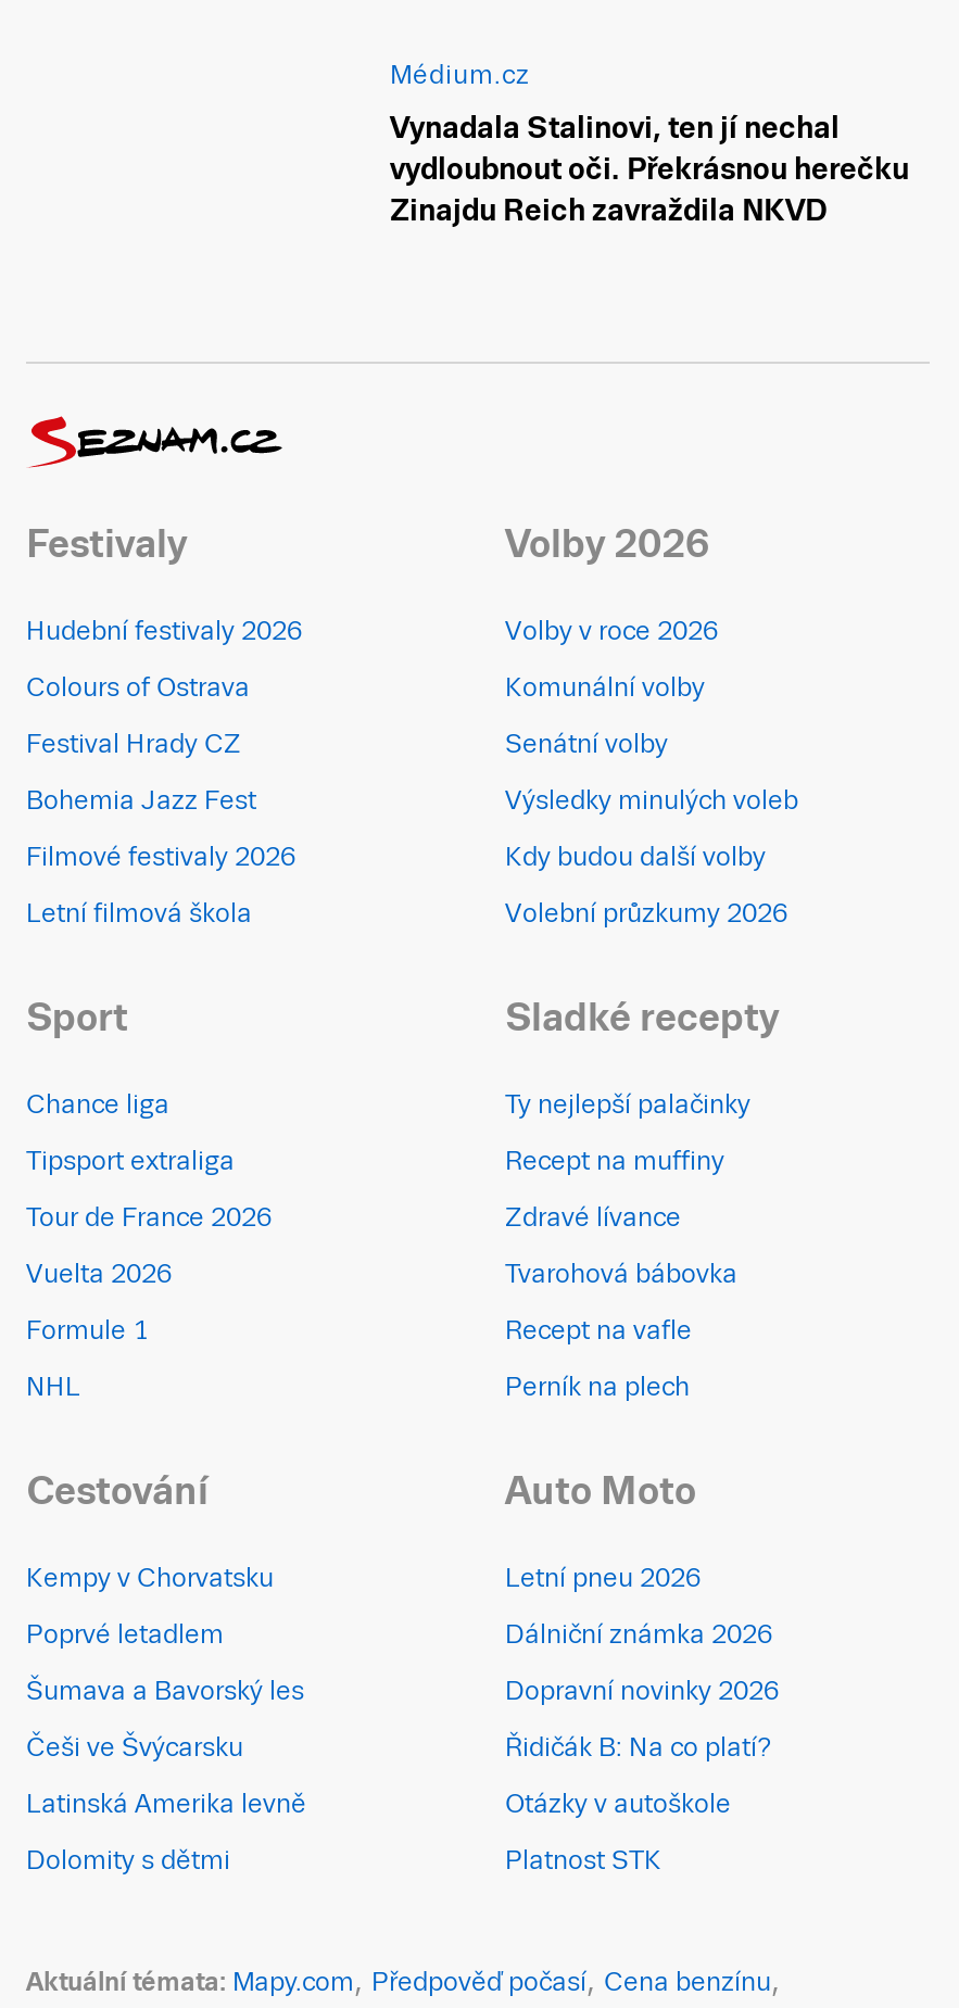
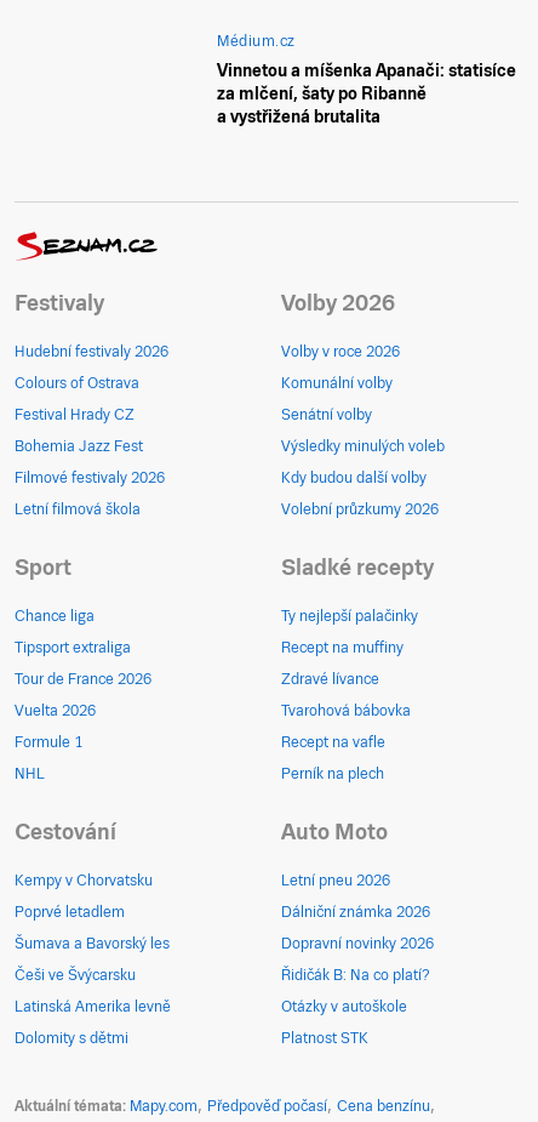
[390,109,909,227] Vynadala Stalinovi, ten jí nechal | vydloubnout oči. Překrásnou herečku | Zinajdu Reich zavraždila NKVD -> [218,61,517,126] Vinnetou a míšenka Apanači: statisíce | za mlčení, šaty po Ribanně | a vystřižená brutalita

